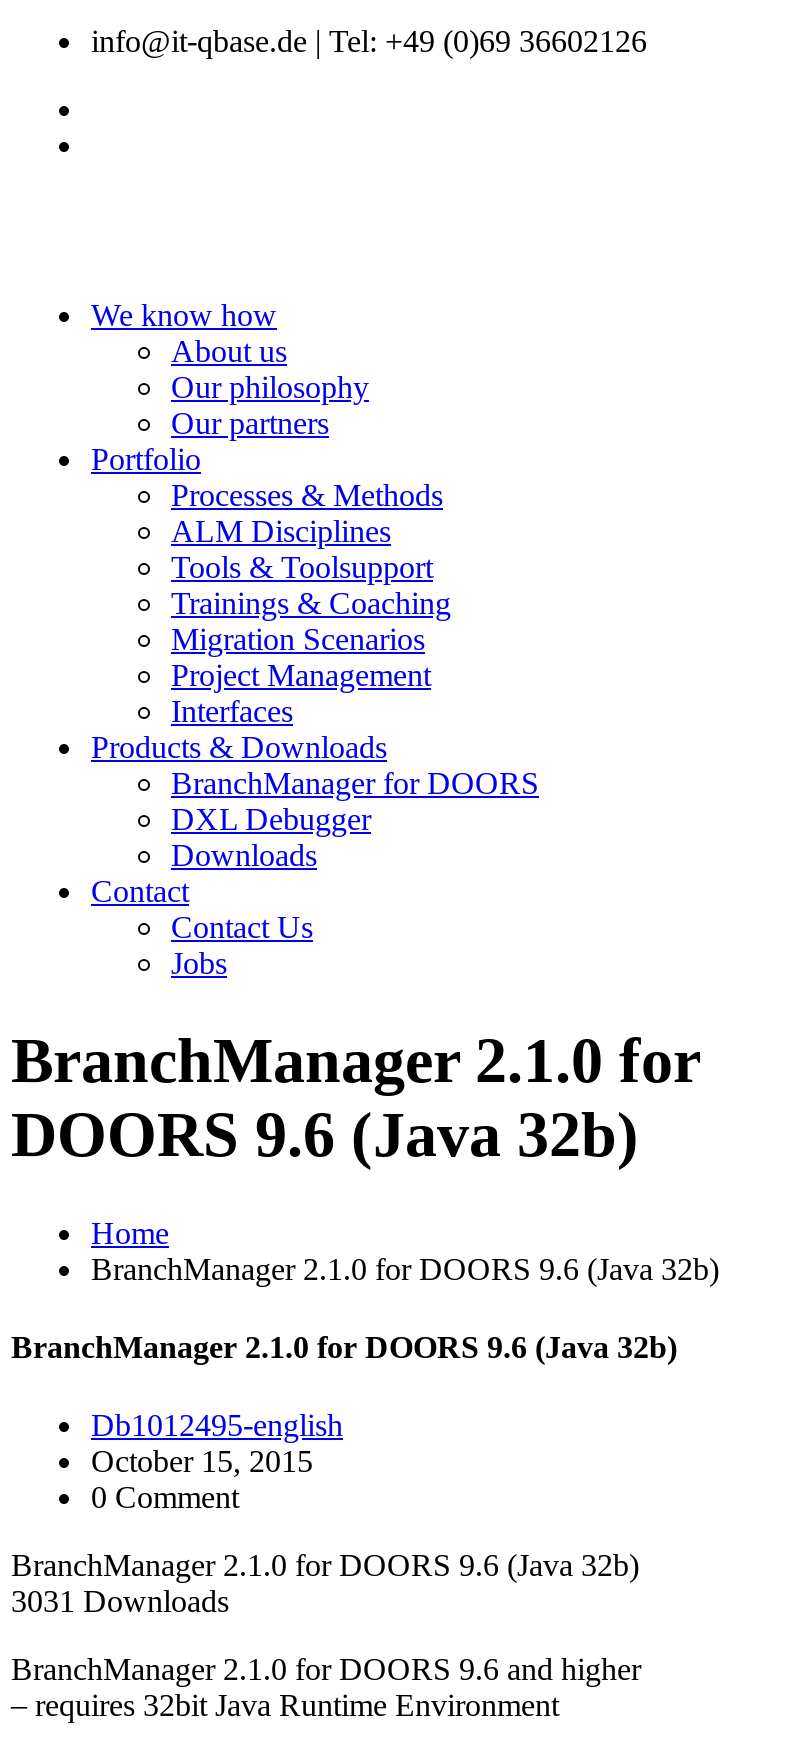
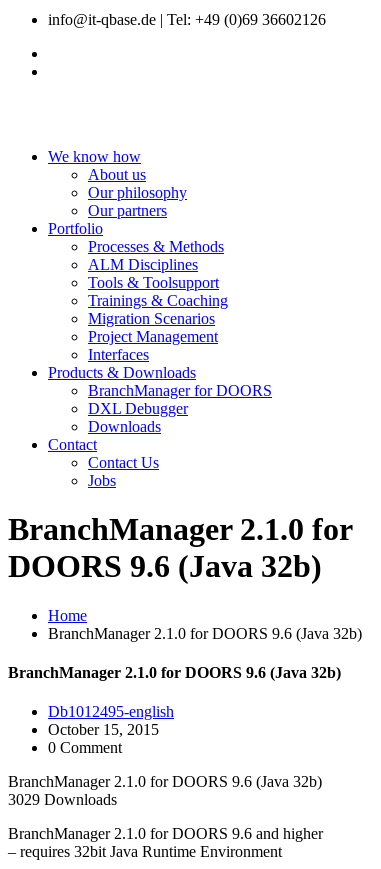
[11,1584,229,1618] 3031 Downloads -> [8,791,117,808] 3029 Downloads

